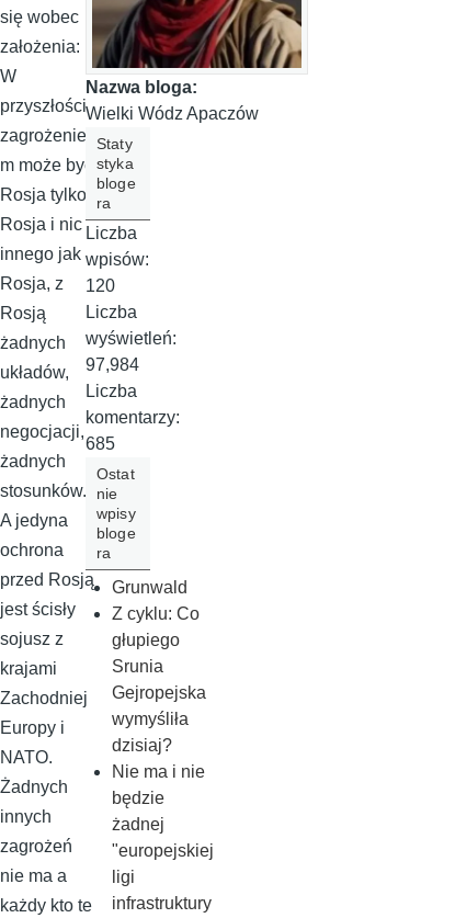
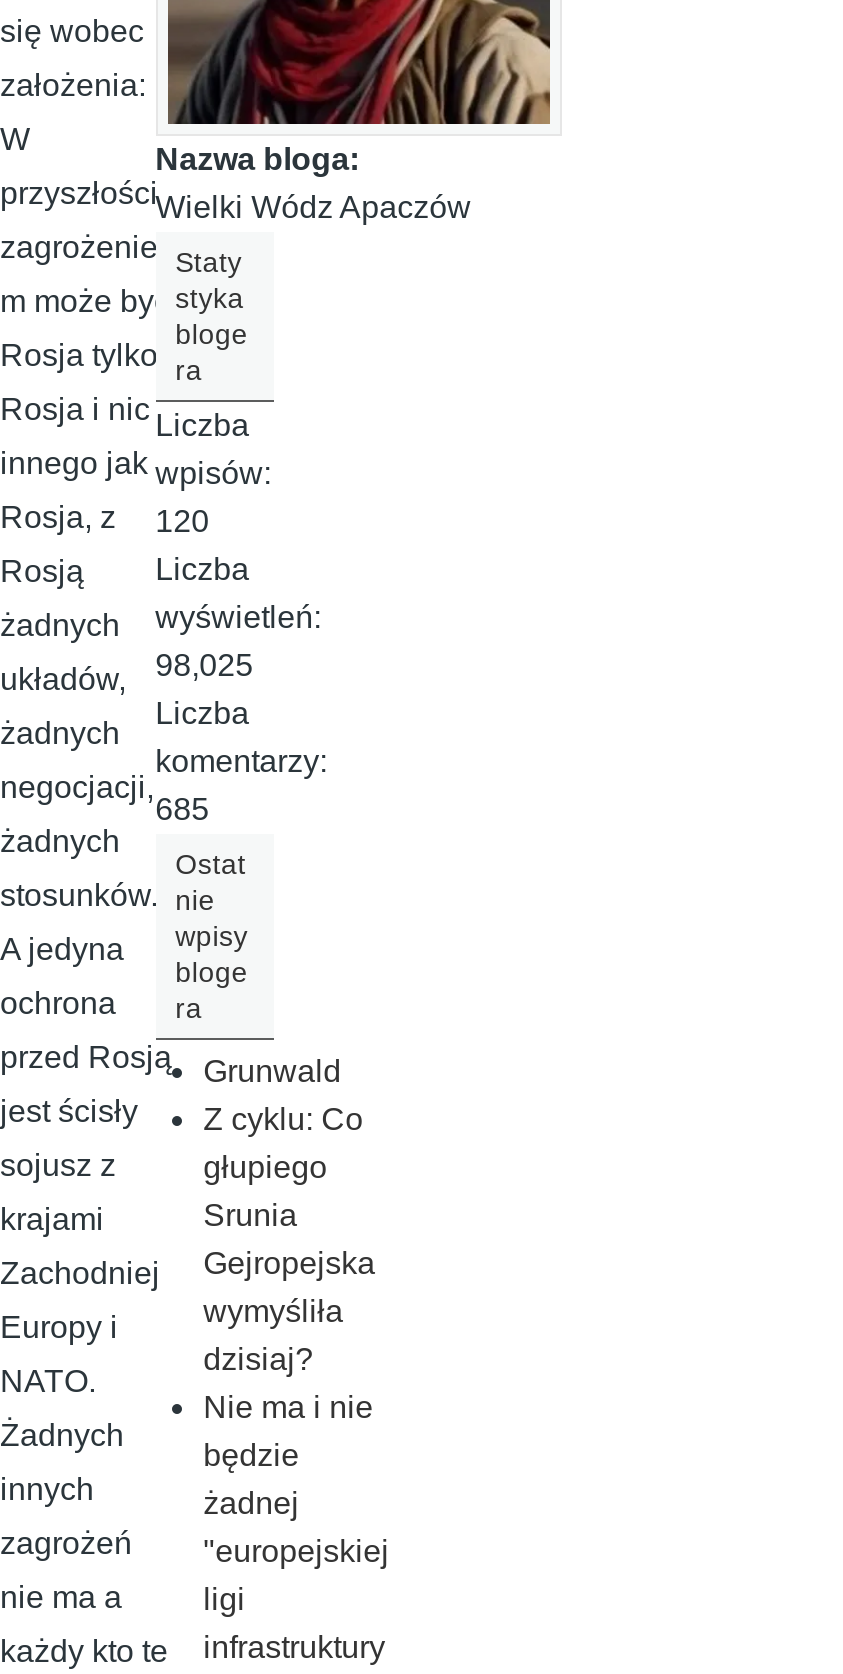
[0,355,139,382] układów, 97,984 -> [0,648,253,697] układów, 98,025

